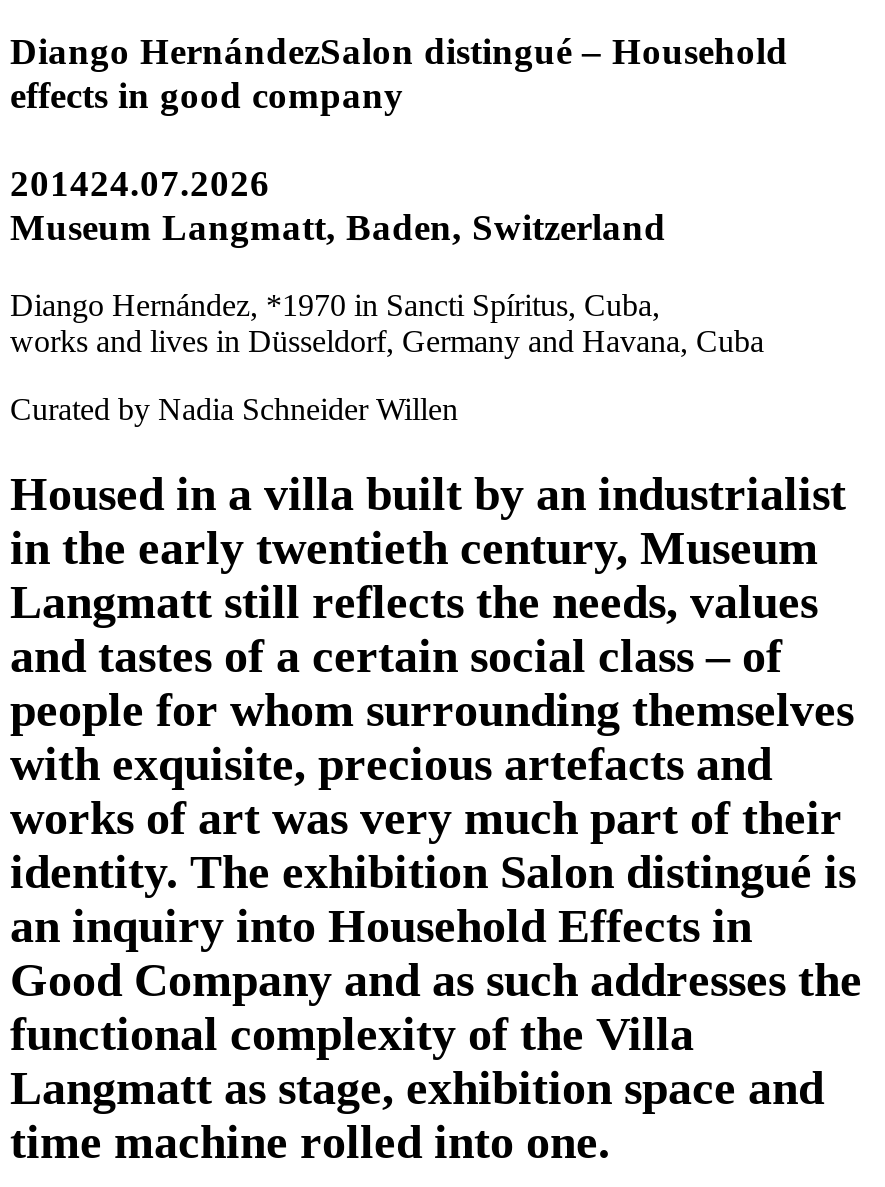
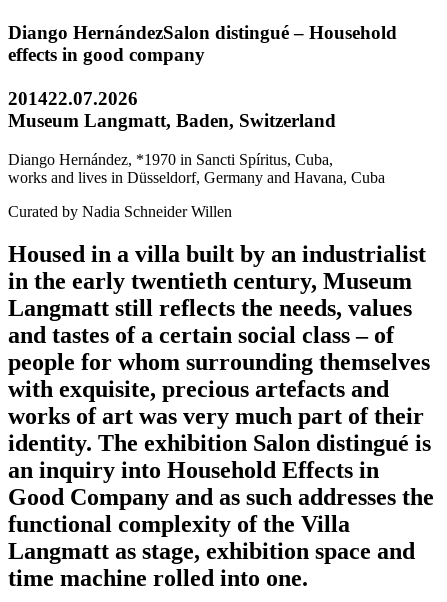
[10,163,270,205] 201424.07.2026 -> [8,88,138,109] 201422.07.2026

